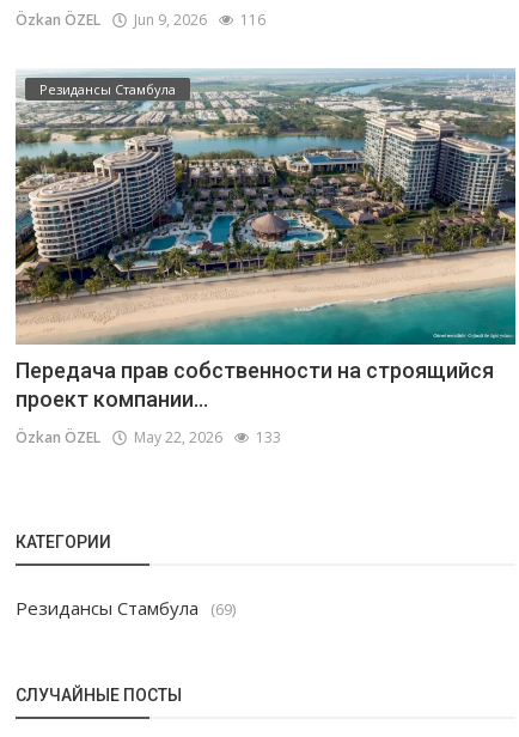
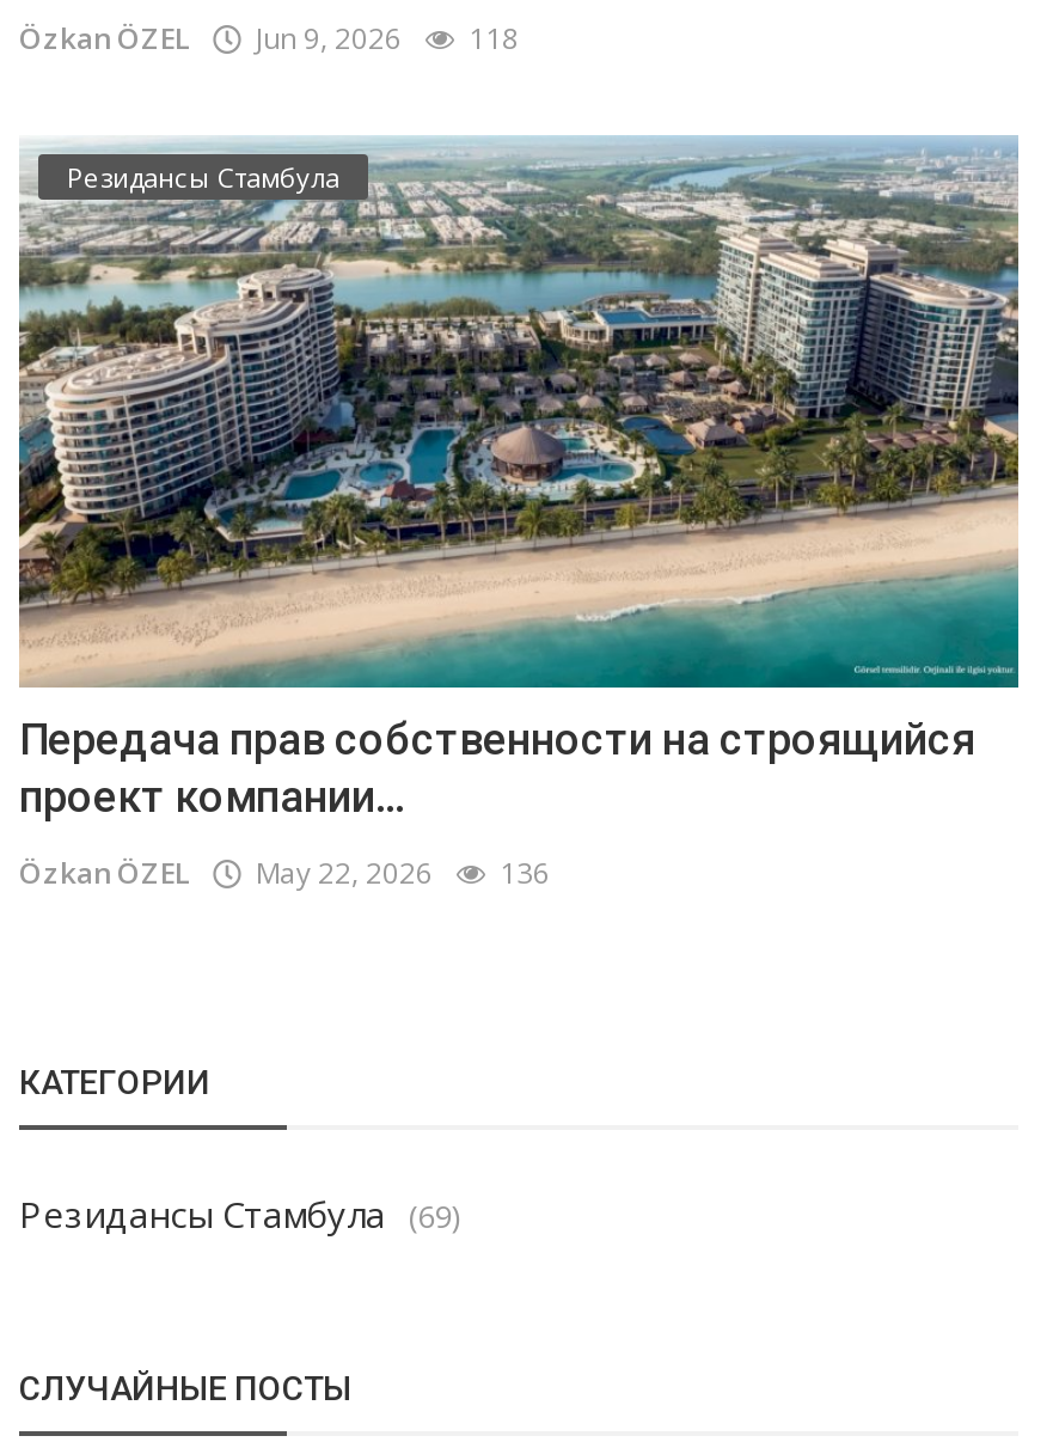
[16,9,265,29] Özkan ÖZEL Jun 9, 2026 116 -> [19,17,519,58] Özkan ÖZEL Jun 9, 2026 118
[16,427,281,447] Özkan ÖZEL May 22, 2026 133 -> [19,852,550,893] Özkan ÖZEL May 22, 2026 136

